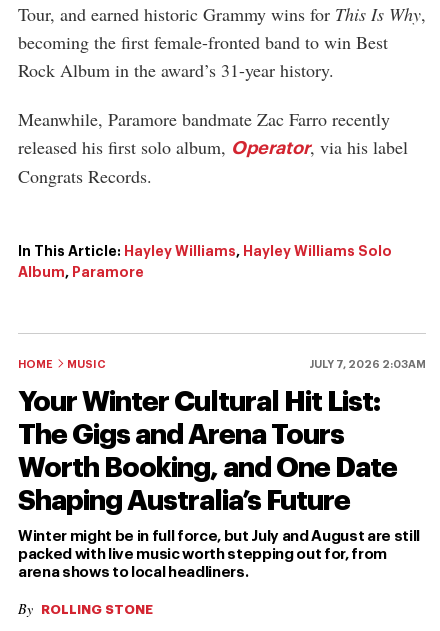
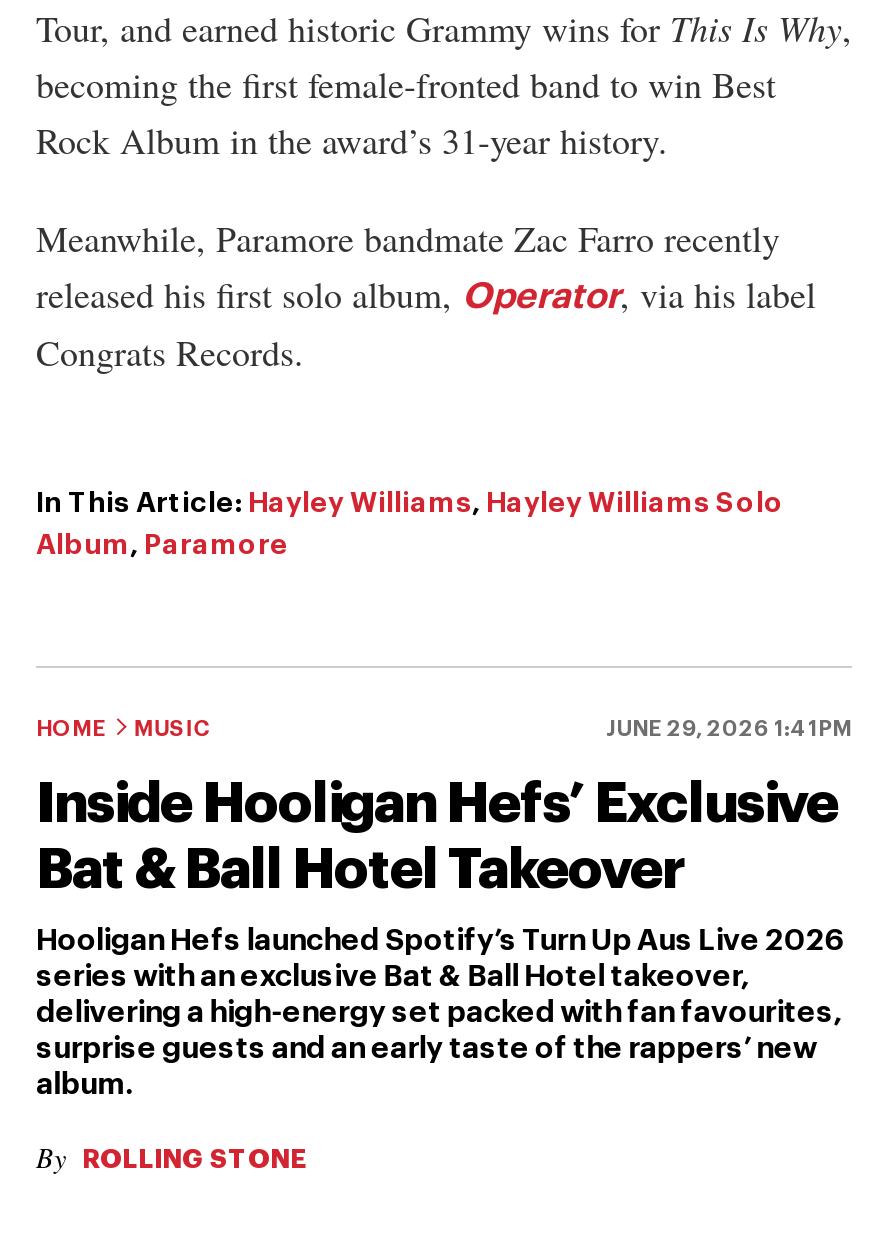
[309,359,426,370] JULY 7, 2026 2:03AM -> [606,717,852,739] JUNE 29, 2026 1:41PM
[18,388,397,515] Your Winter Cultural Hit List: | The Gigs and Arena Tours | Worth Booking, and One Date | Shaping Australia’s Future -> [36,775,838,897] Inside Hooligan Hefs’ Exclusive | Bat & Ball Hotel Takeover
[18,529,420,580] Winter might be in full force, but July and August are still | packed with live music worth stepping out for, from | arena shows to local headliners. -> [36,925,844,1099] Hooligan Hefs launched Spotify’s Turn Up Aus Live 2026 | series with an exclusive Bat & Ball Hotel takeover, | delivering a high-energy set packed with fan favourites, | surprise guests and an early taste of the rappers’ new | album.

